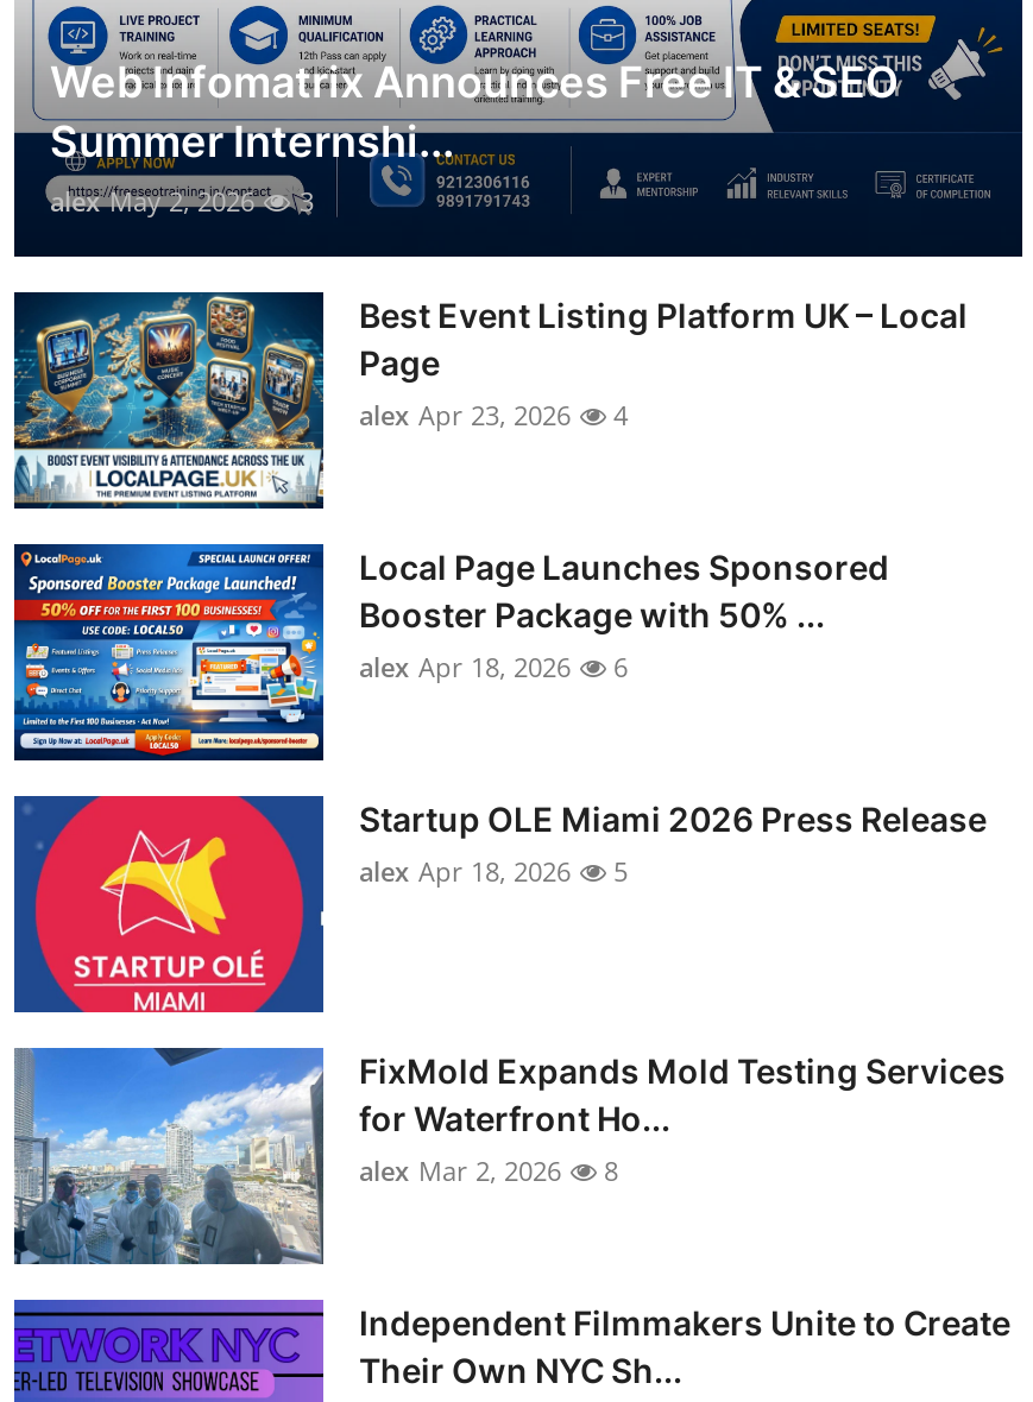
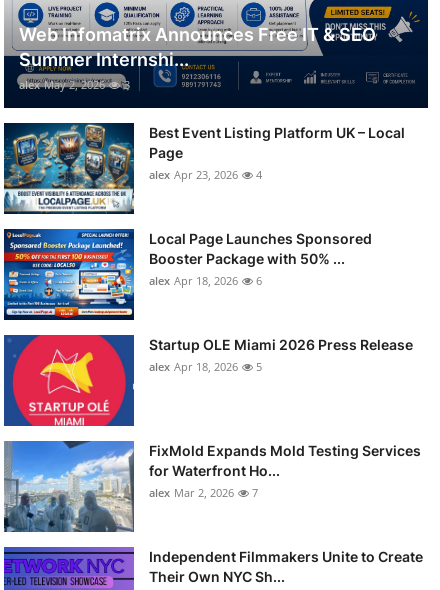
[359,1152,618,1188] alex Mar 2, 2026 8 -> [149,485,258,500] alex Mar 2, 2026 7

